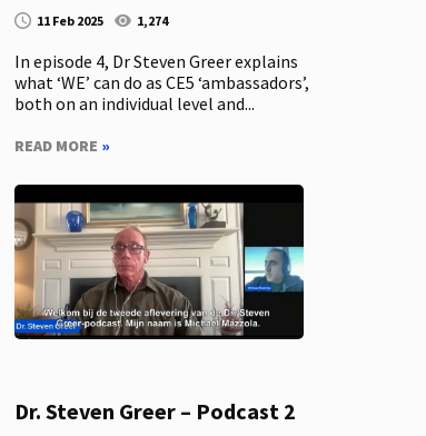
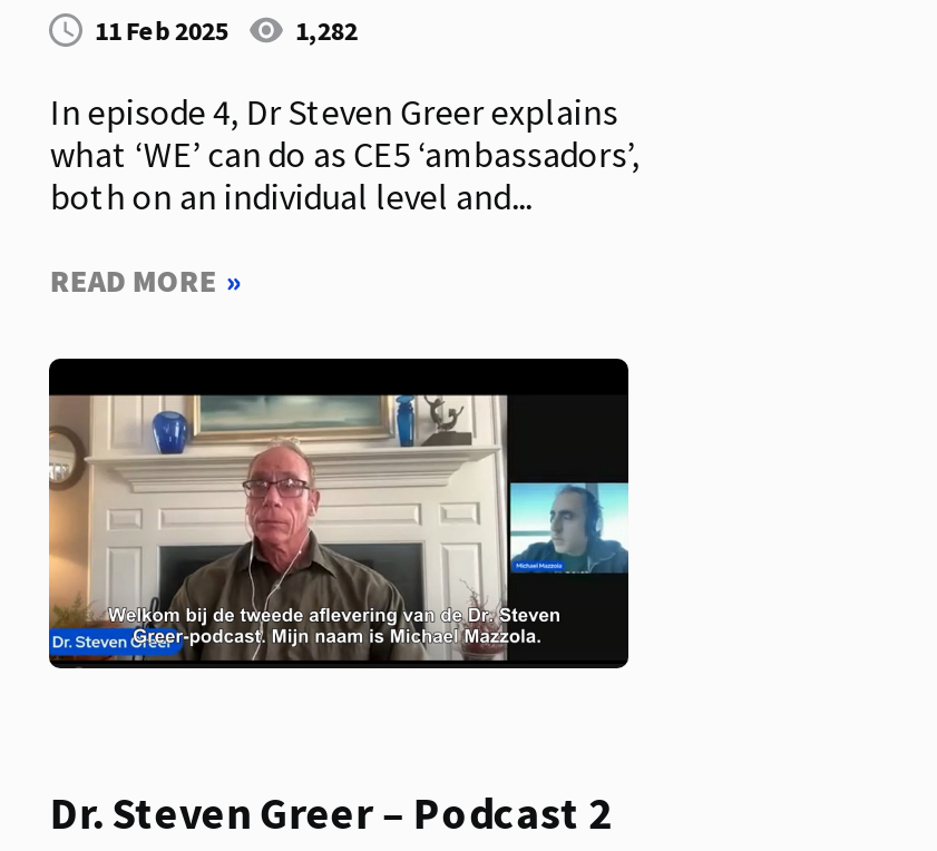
[37,12,168,29] 11 Feb 2025 1,274 -> [94,13,357,47] 11 Feb 2025 1,282

